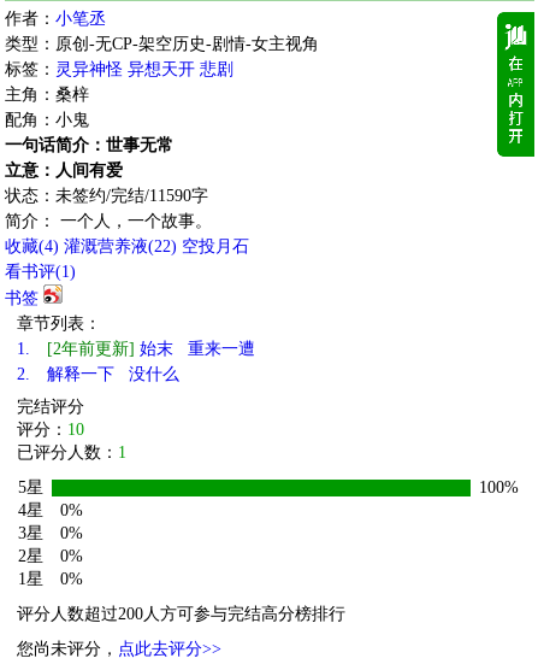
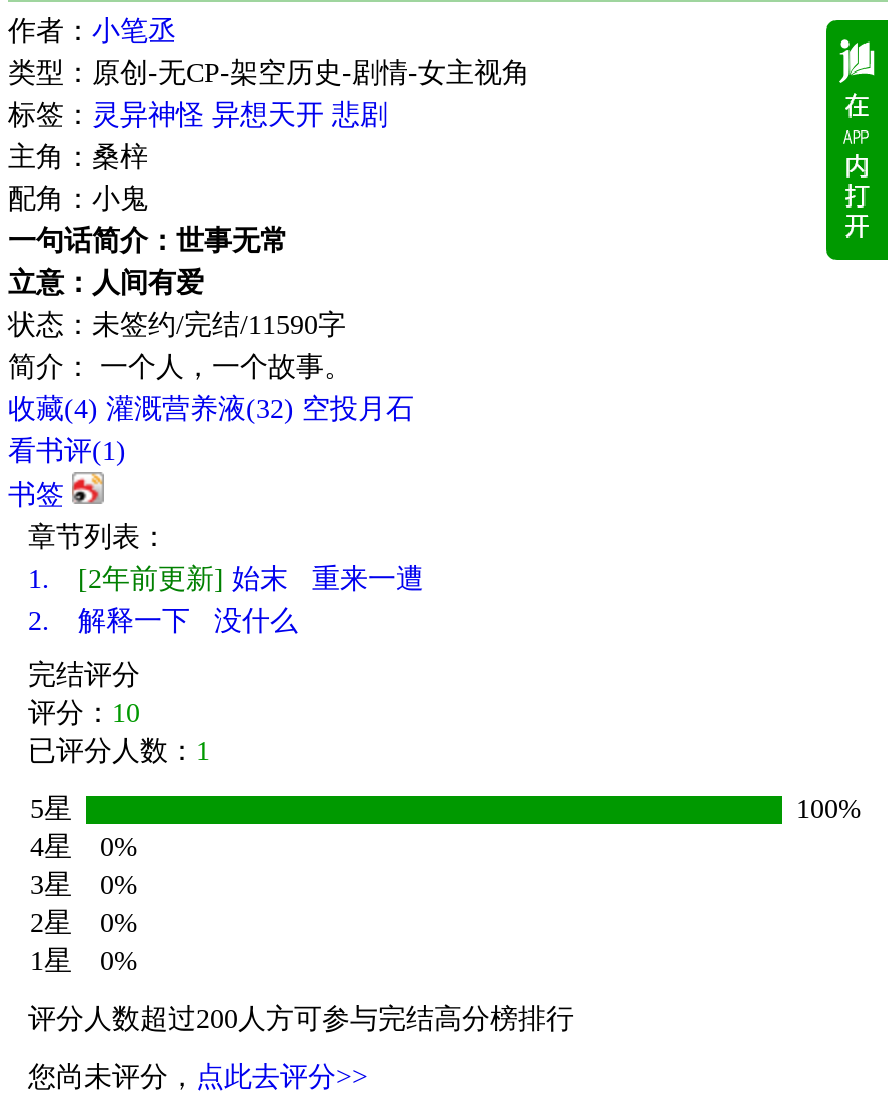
[5,237,249,255] 收藏(4) 灌溉营养液(22) 空投月石 -> [8,394,414,424] 收藏(4) 灌溉营养液(32) 空投月石

